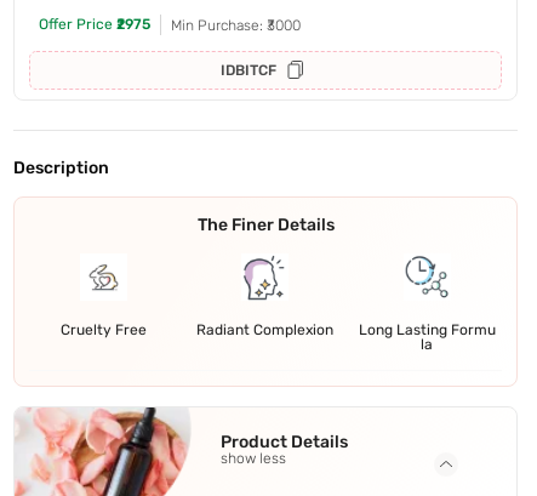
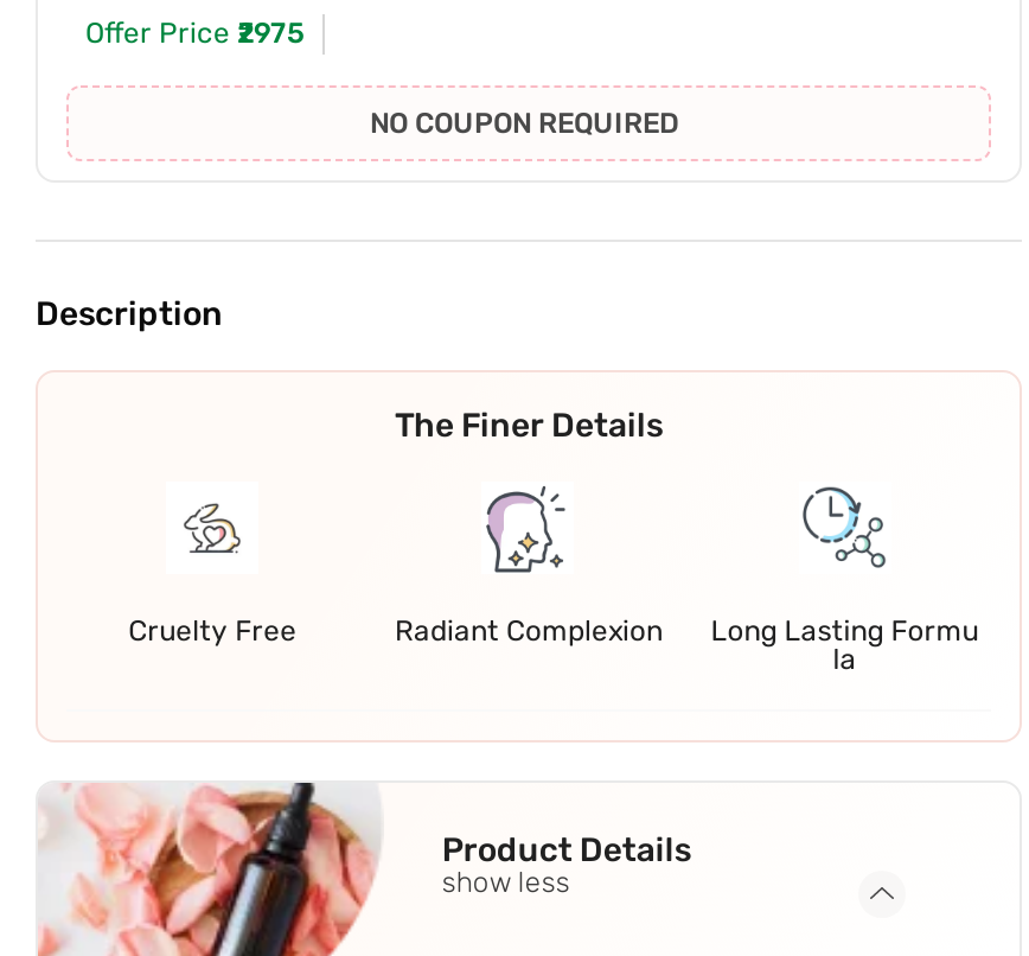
[171,17,301,79] Min Purchase: ₹3000 | IDBITCF -> [370,107,678,141] NO COUPON REQUIRED

